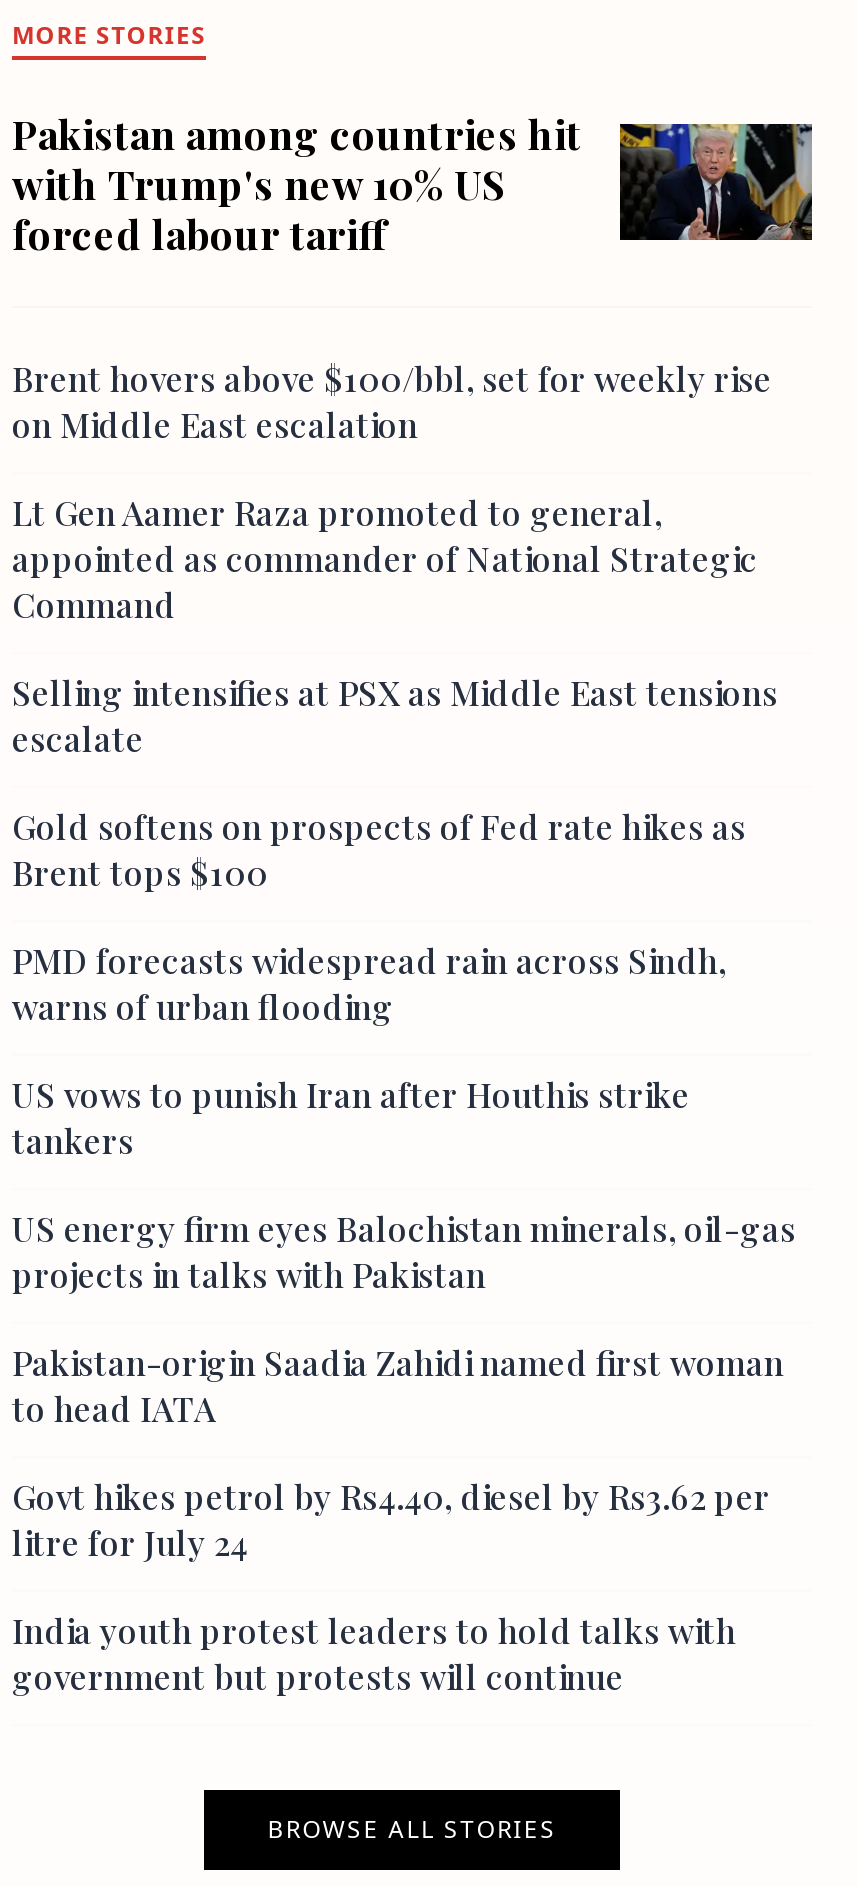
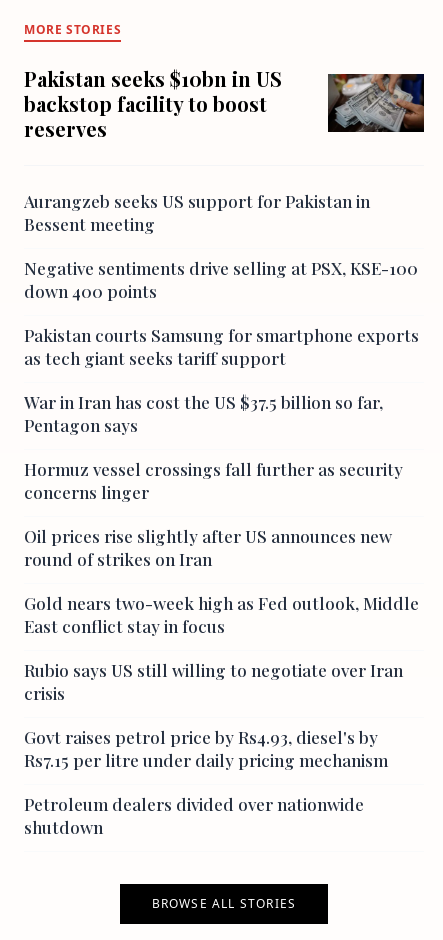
[12,105,582,259] Pakistan among countries hit | with Trump's new 10% US | forced labour tariff -> [24,65,282,142] Pakistan seeks $10bn in US | backstop facility to boost | reserves
[620,122,812,242] [image] -> [328,73,425,133] [image]
[12,355,772,445] Brent hovers above $100/bbl, set for weekly rise | on Middle East escalation -> [24,190,370,235] Aurangzeb seeks US support for Pakistan in | Bessent meeting
[12,489,758,625] Lt Gen Aamer Raza promoted to general, | appointed as commander of National Strategic | Command -> [24,257,418,302] Negative sentiments drive selling at PSX, KSE-100 | down 400 points
[12,669,778,759] Selling intensifies at PSX as Middle East tensions | escalate -> [24,324,419,369] Pakistan courts Samsung for smartphone exports | as tech giant seeks tariff support
[12,803,746,893] Gold softens on prospects of Fed rate hikes as | Brent tops $100 -> [24,391,383,436] War in Iran has cost the US $37.5 billion so far, | Pentagon says
[12,937,726,1027] PMD forecasts widespread rain across Sindh, | warns of urban flooding -> [24,458,403,503] Hormuz vessel crossings fall further as security | concerns linger
[12,1071,690,1161] US vows to punish Iran after Houthis strike | tankers -> [24,525,392,570] Oil prices rise slightly after US announces new | round of strikes on Iran
[12,1205,796,1295] US energy firm eyes Balochistan minerals, oil-gas | projects in talks with Pakistan -> [24,592,419,637] Gold nears two-week high as Fed outlook, Middle | East conflict stay in focus
[12,1339,784,1429] Pakistan-origin Saadia Zahidi named first woman | to head IATA -> [24,659,403,704] Rubio says US still willing to negotiate over Iran | crisis
[12,1473,770,1563] Govt hikes petrol by Rs4.40, diesel by Rs3.62 per | litre for July 24 -> [24,726,388,771] Govt raises petrol price by Rs4.93, diesel's by | Rs7.15 per litre under daily pricing mechanism
[12,1607,736,1697] India youth protest leaders to hold talks with | government but protests will continue -> [24,793,364,838] Petroleum dealers divided over nationwide | shutdown

